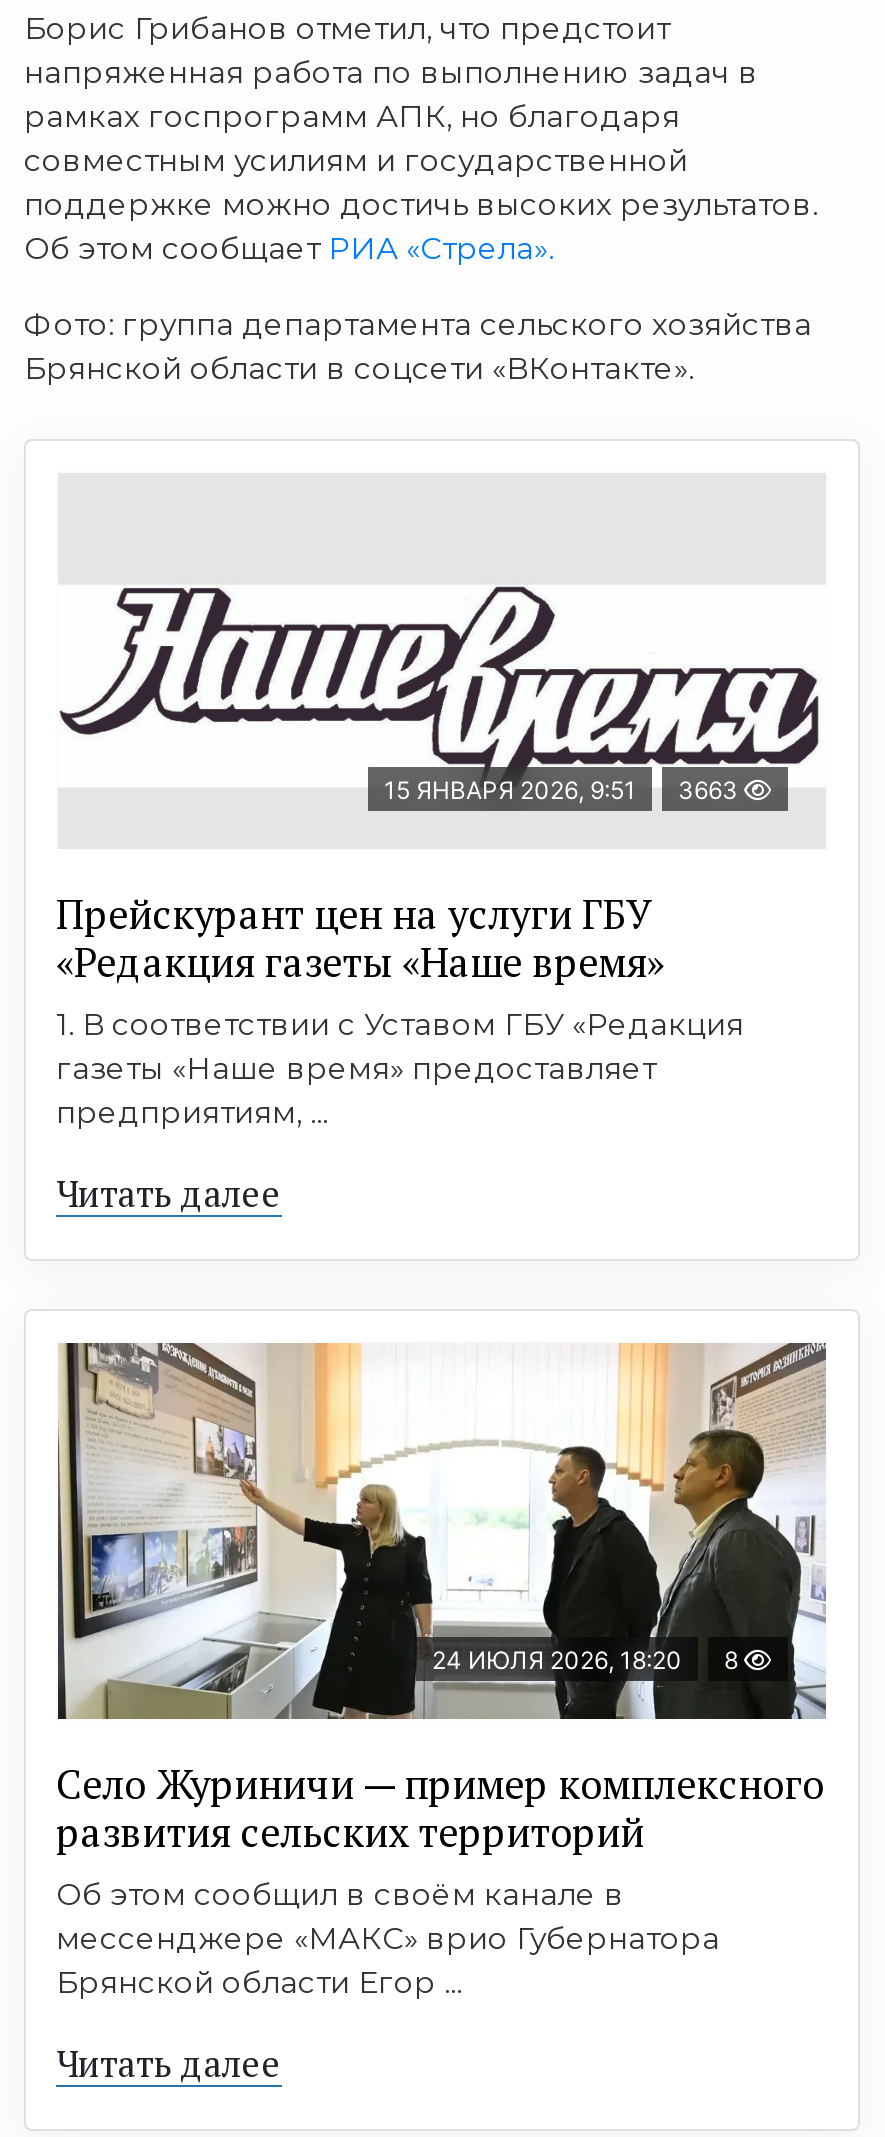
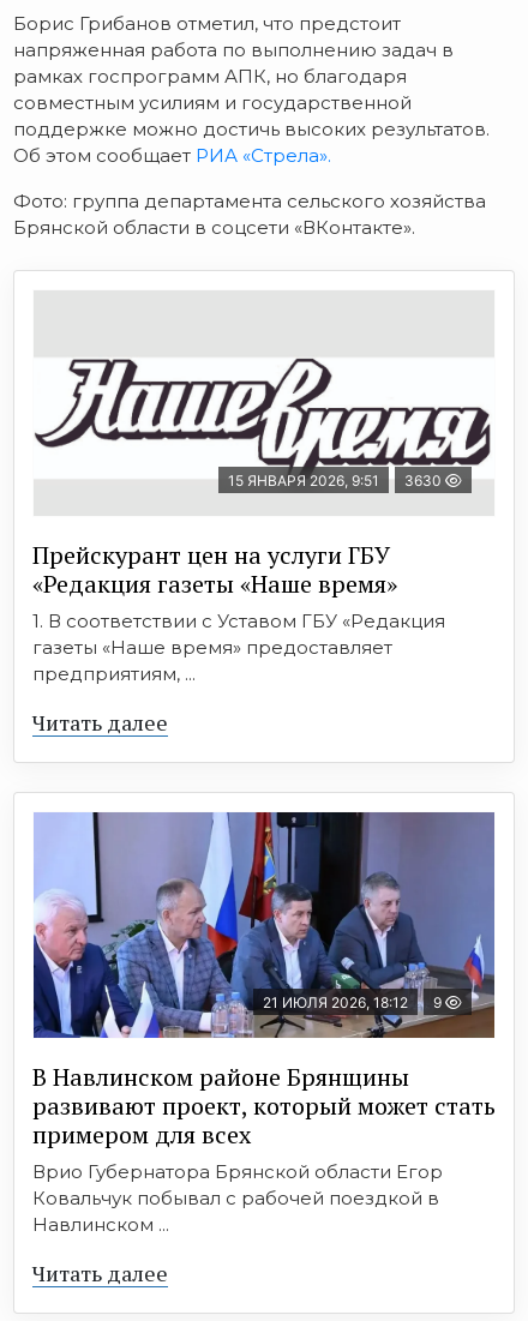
[384,775,744,805] 15 ЯНВАРЯ 2026, 9:51 3663 -> [228,472,445,490] 15 ЯНВАРЯ 2026, 9:51 3630
[56,1341,826,1719] [image] | 24 ИЮЛЯ 2026, 18:20 | 8 -> [34,811,496,1039] [image] | 21 ИЮЛЯ 2026, 18:12 | 9
[56,1757,824,2001] Село Журиничи — пример комплексного | развития сельских территорий | Об этом сообщил в своём канале в | мессенджере «МАКС» врио Губернатора | Брянской области Егор ... -> [32,1061,496,1236] В Навлинском районе Брянщины | развивают проект, который может стать | примером для всех | Врио Губернатора Брянской области Егор | Ковальчук побывал с рабочей поездкой в | Навлинском ...

